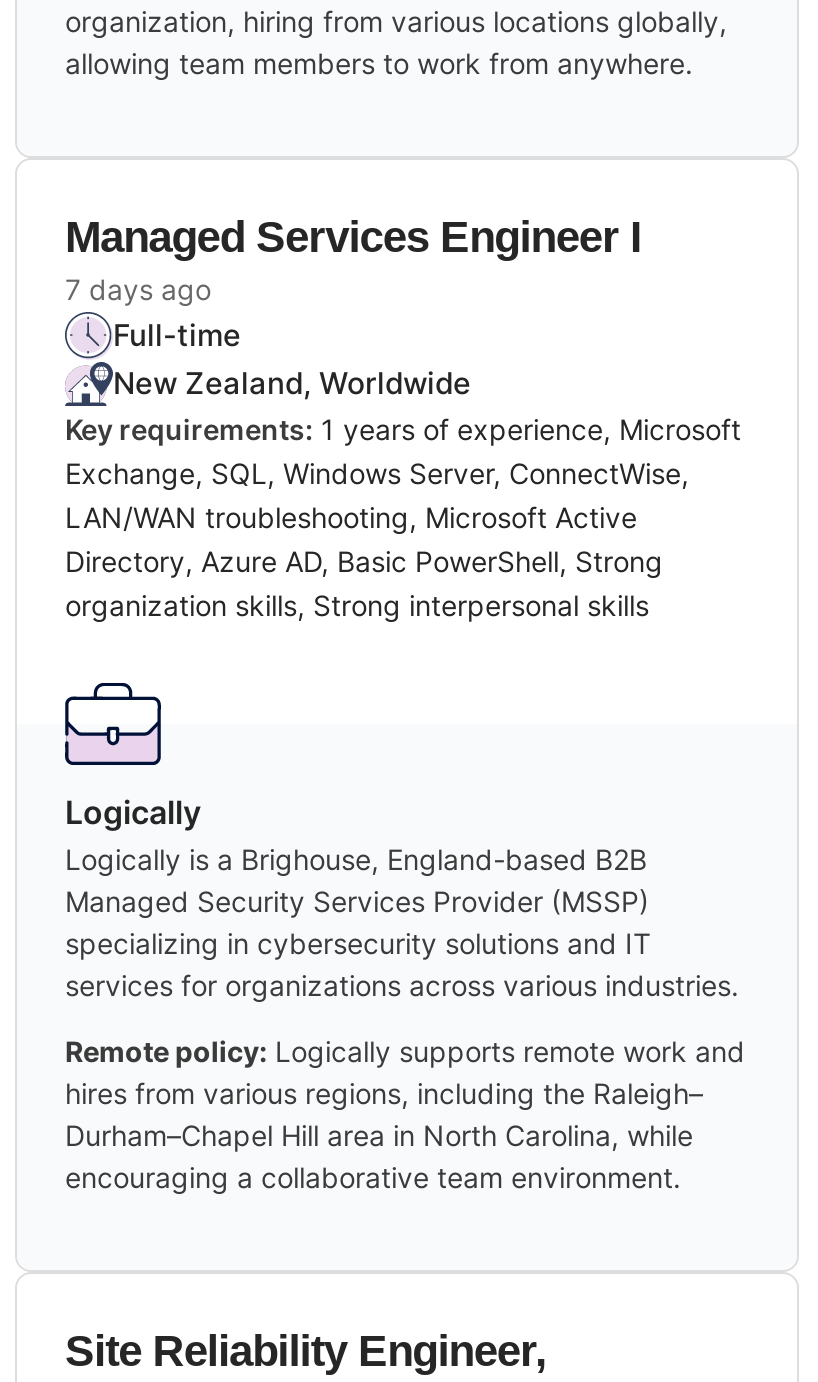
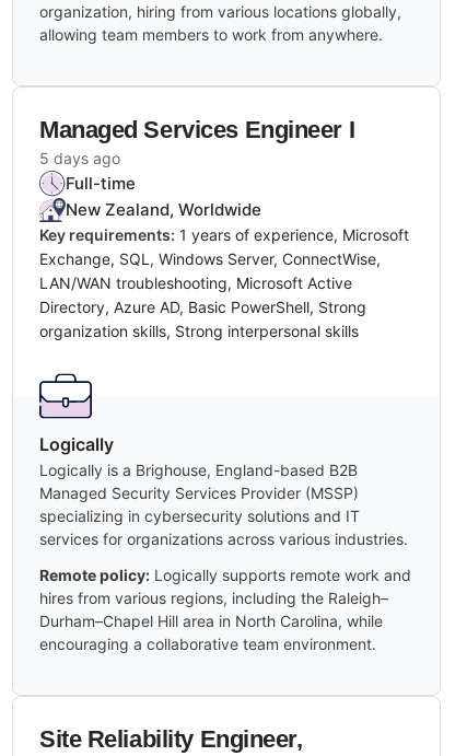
[65,273,211,307] 7 days ago -> [39,149,120,168] 5 days ago

